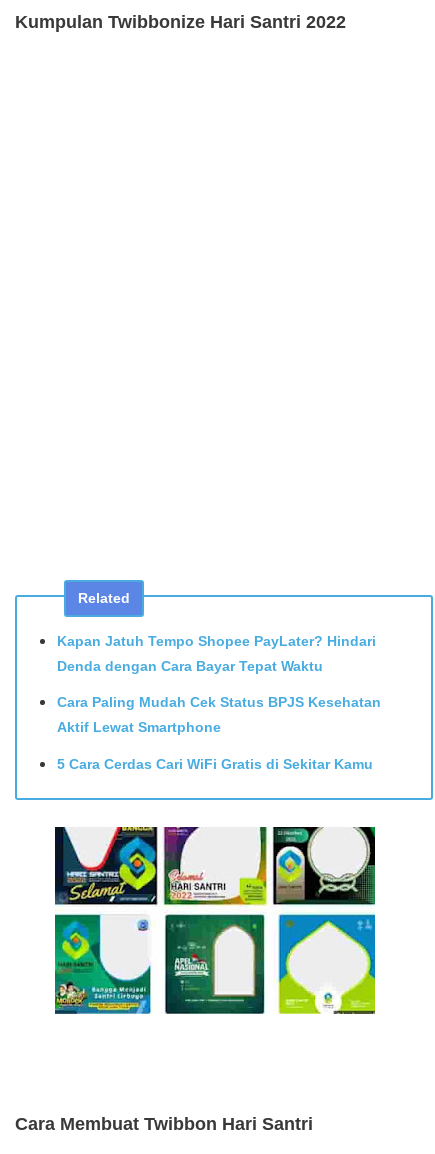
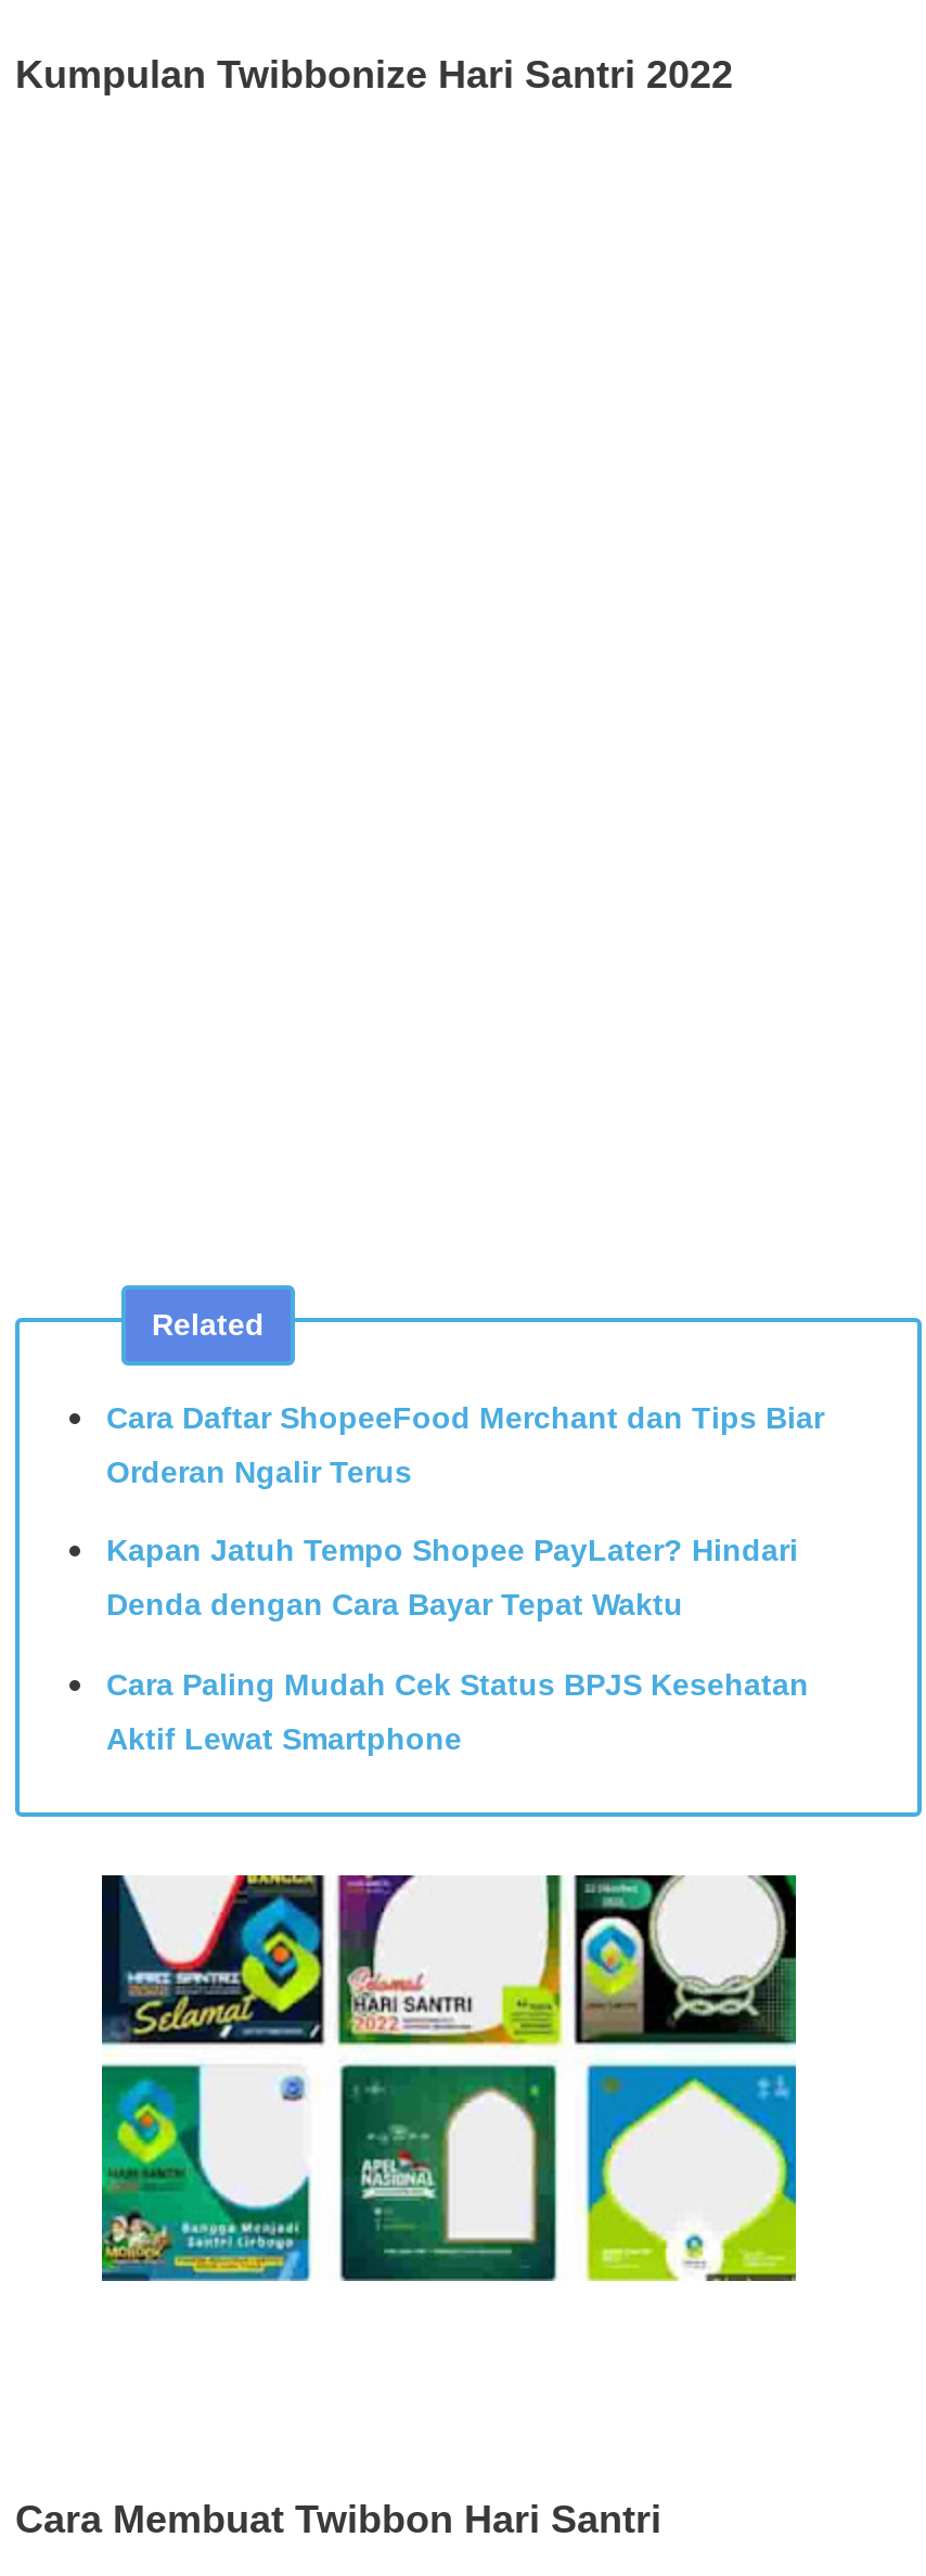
none -> [106,1399,824,1488] Cara Daftar ShopeeFood Merchant dan Tips Biar | Orderan Ngalir Terus
moved [57,633,381,735] -> [106,1533,809,1756]: Kapan Jatuh Tempo Shopee PayLater? Hindari | Denda dengan Cara Bayar Tepat Waktu | Cara Paling Mudah Cek Status BPJS Kesehatan | Aktif Lewat Smartphone
[57,756,373,772] 5 Cara Cerdas Cari WiFi Gratis di Sekitar Kamu -> none

